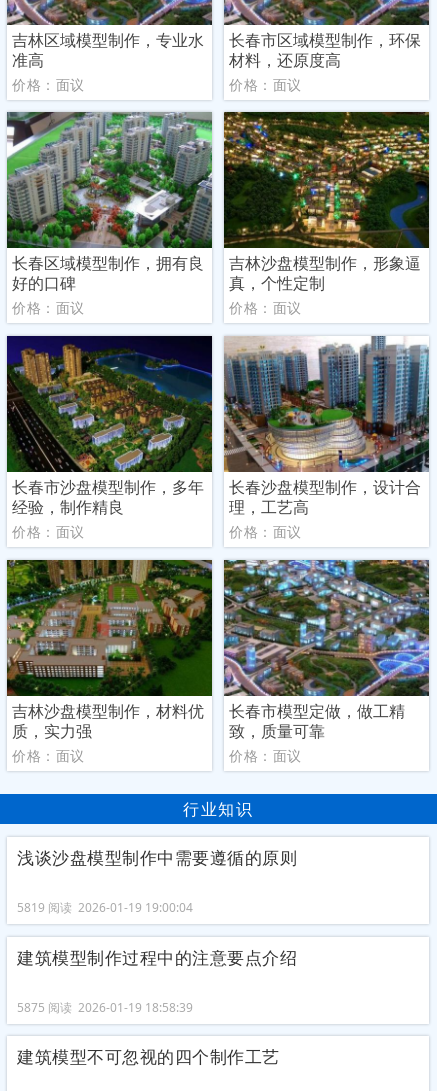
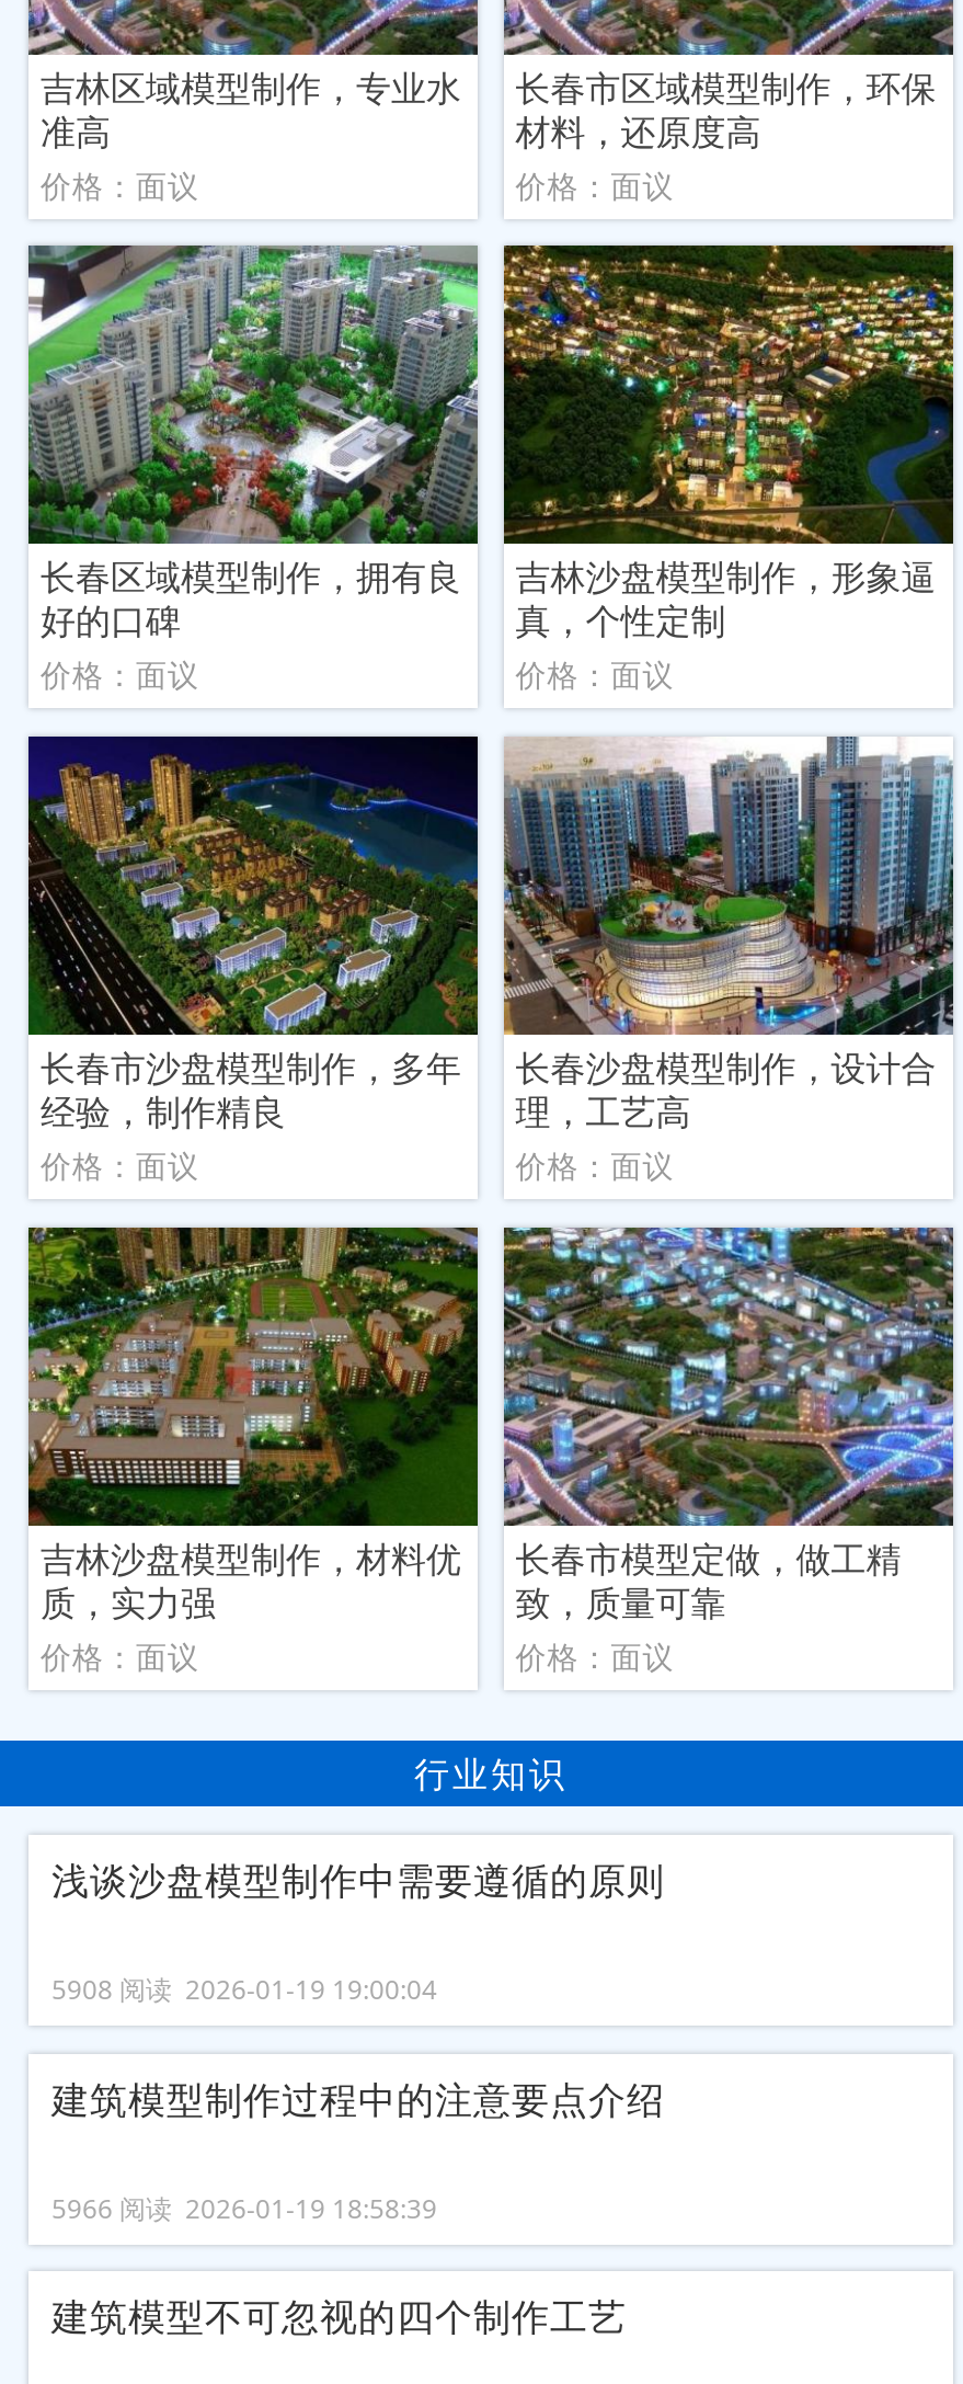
[17,899,193,916] 5819 阅读 2026-01-19 19:00:04 -> [51,1971,437,2008] 5908 阅读 2026-01-19 19:00:04
[17,999,193,1016] 5875 阅读 2026-01-19 18:58:39 -> [51,2189,437,2226] 5966 阅读 2026-01-19 18:58:39

